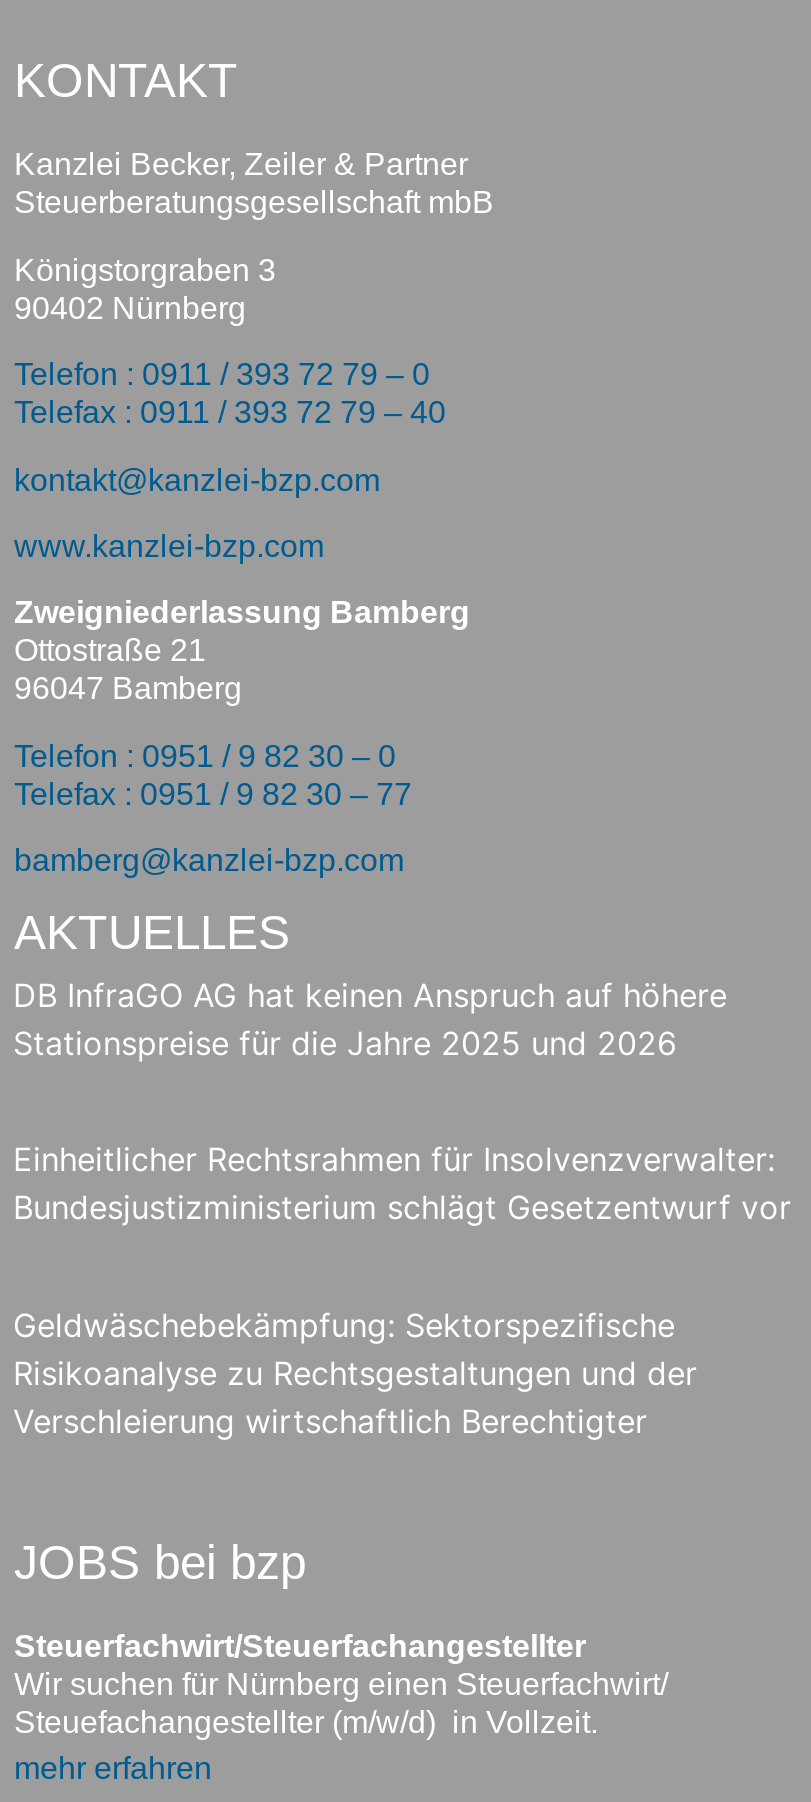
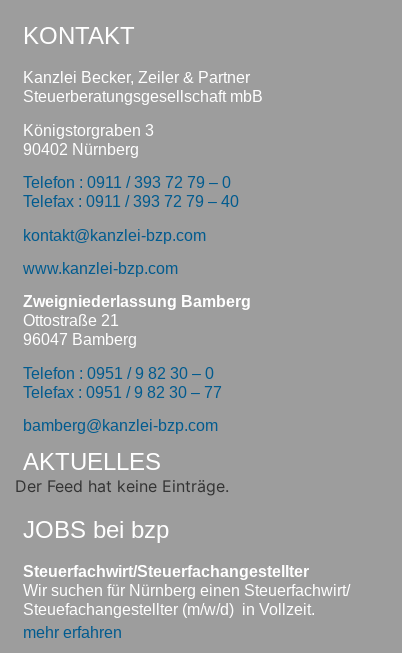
[13,975,791,1441] DB InfraGO AG hat keinen Anspruch auf höhere | Stationspreise für die Jahre 2025 und 2026 | Einheitlicher Rechtsrahmen für Insolvenzverwalter: | Bundesjustizministerium schlägt Gesetzentwurf vor | Geldwäschebekämpfung: Sektorspezifische | Risikoanalyse zu Rechtsgestaltungen und der | Verschleierung wirtschaftlich Berechtigter -> [15,475,229,495] Der Feed hat keine Einträge.

